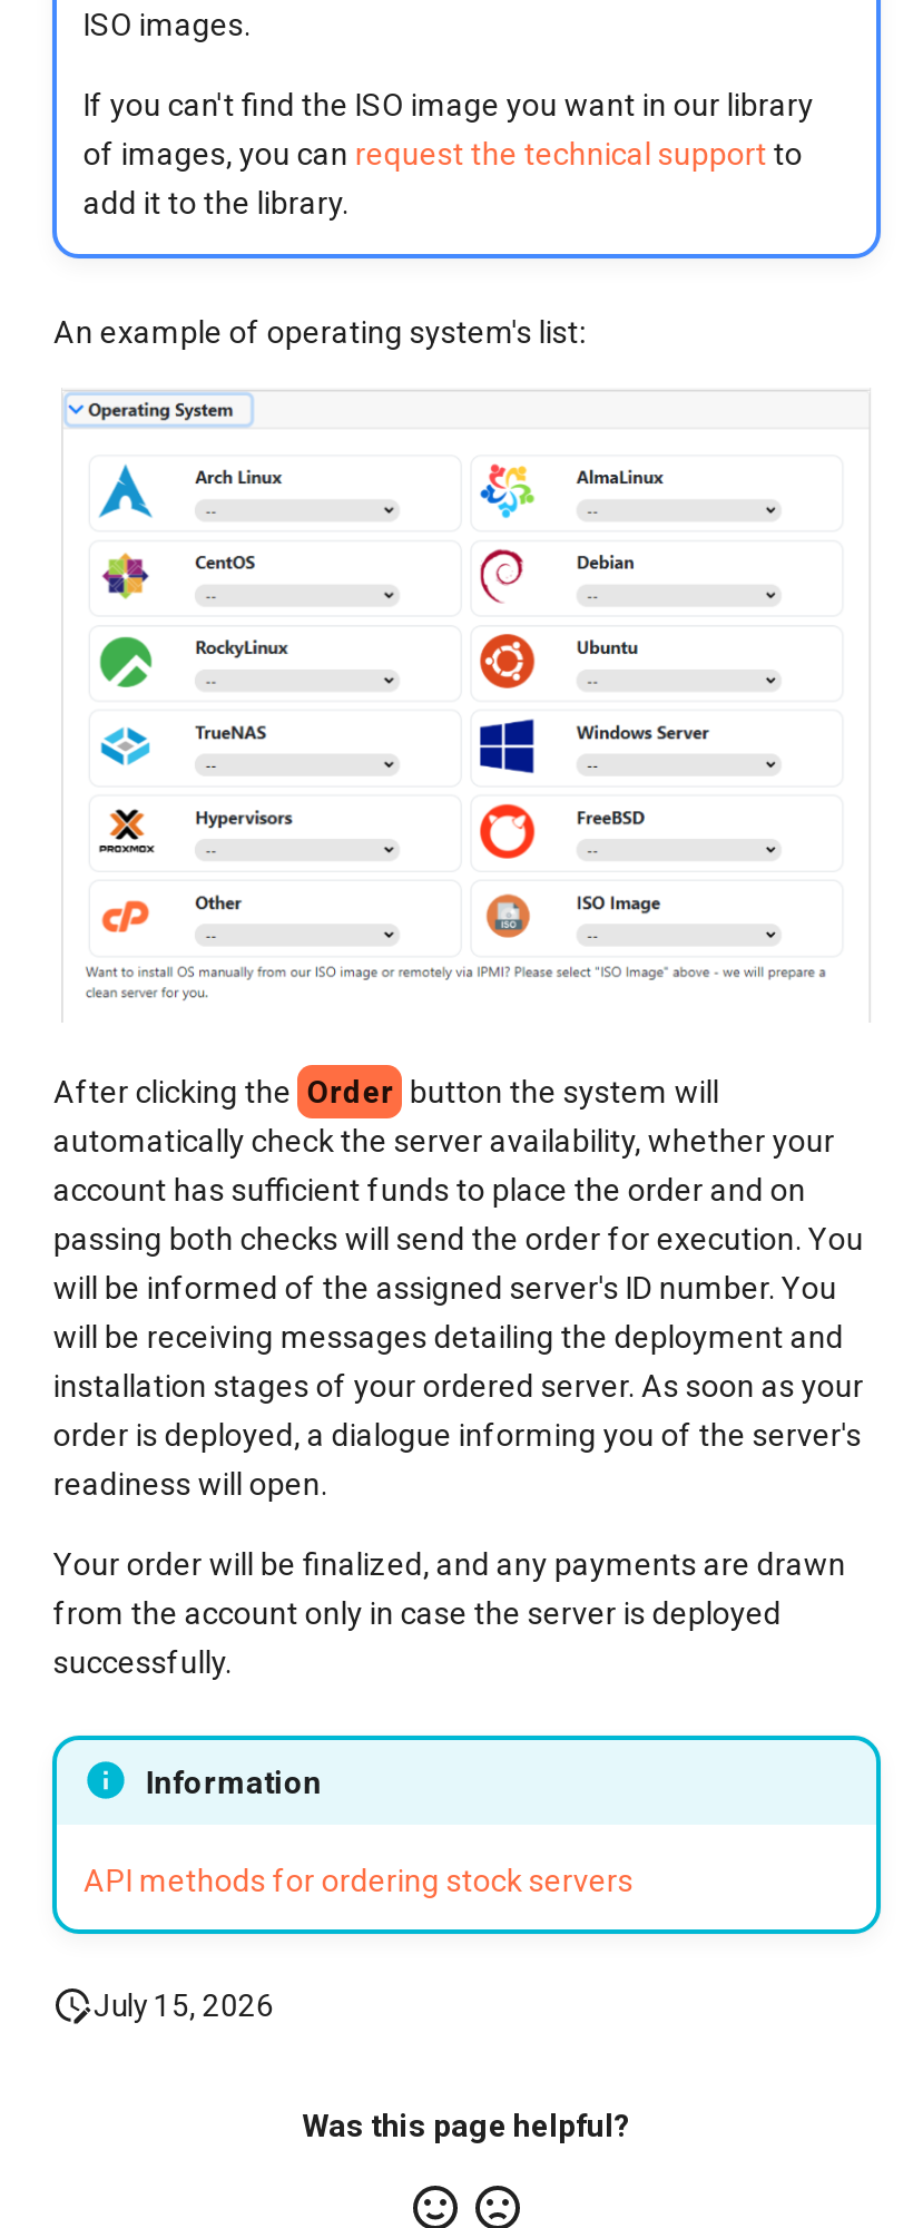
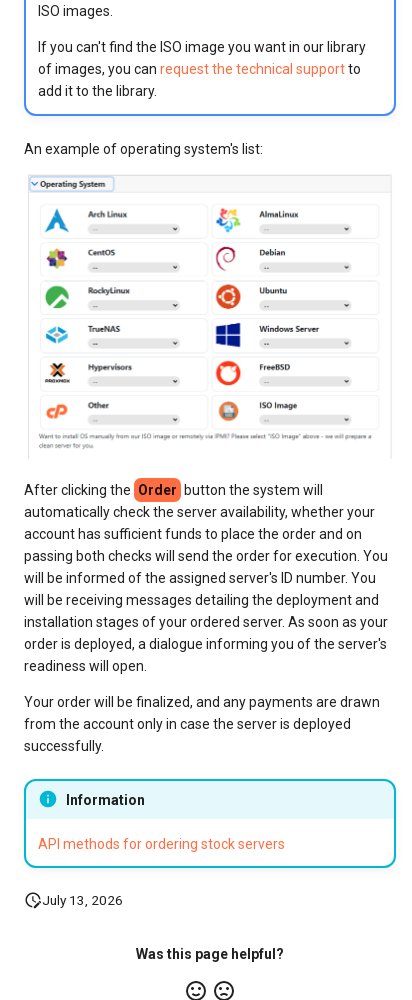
[93,1987,274,2023] July 15, 2026 -> [42,892,123,908] July 13, 2026

